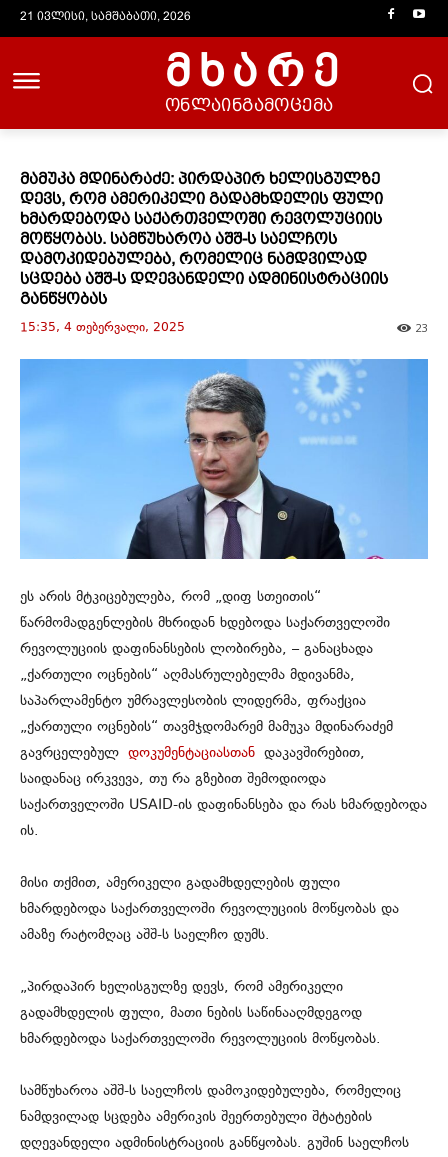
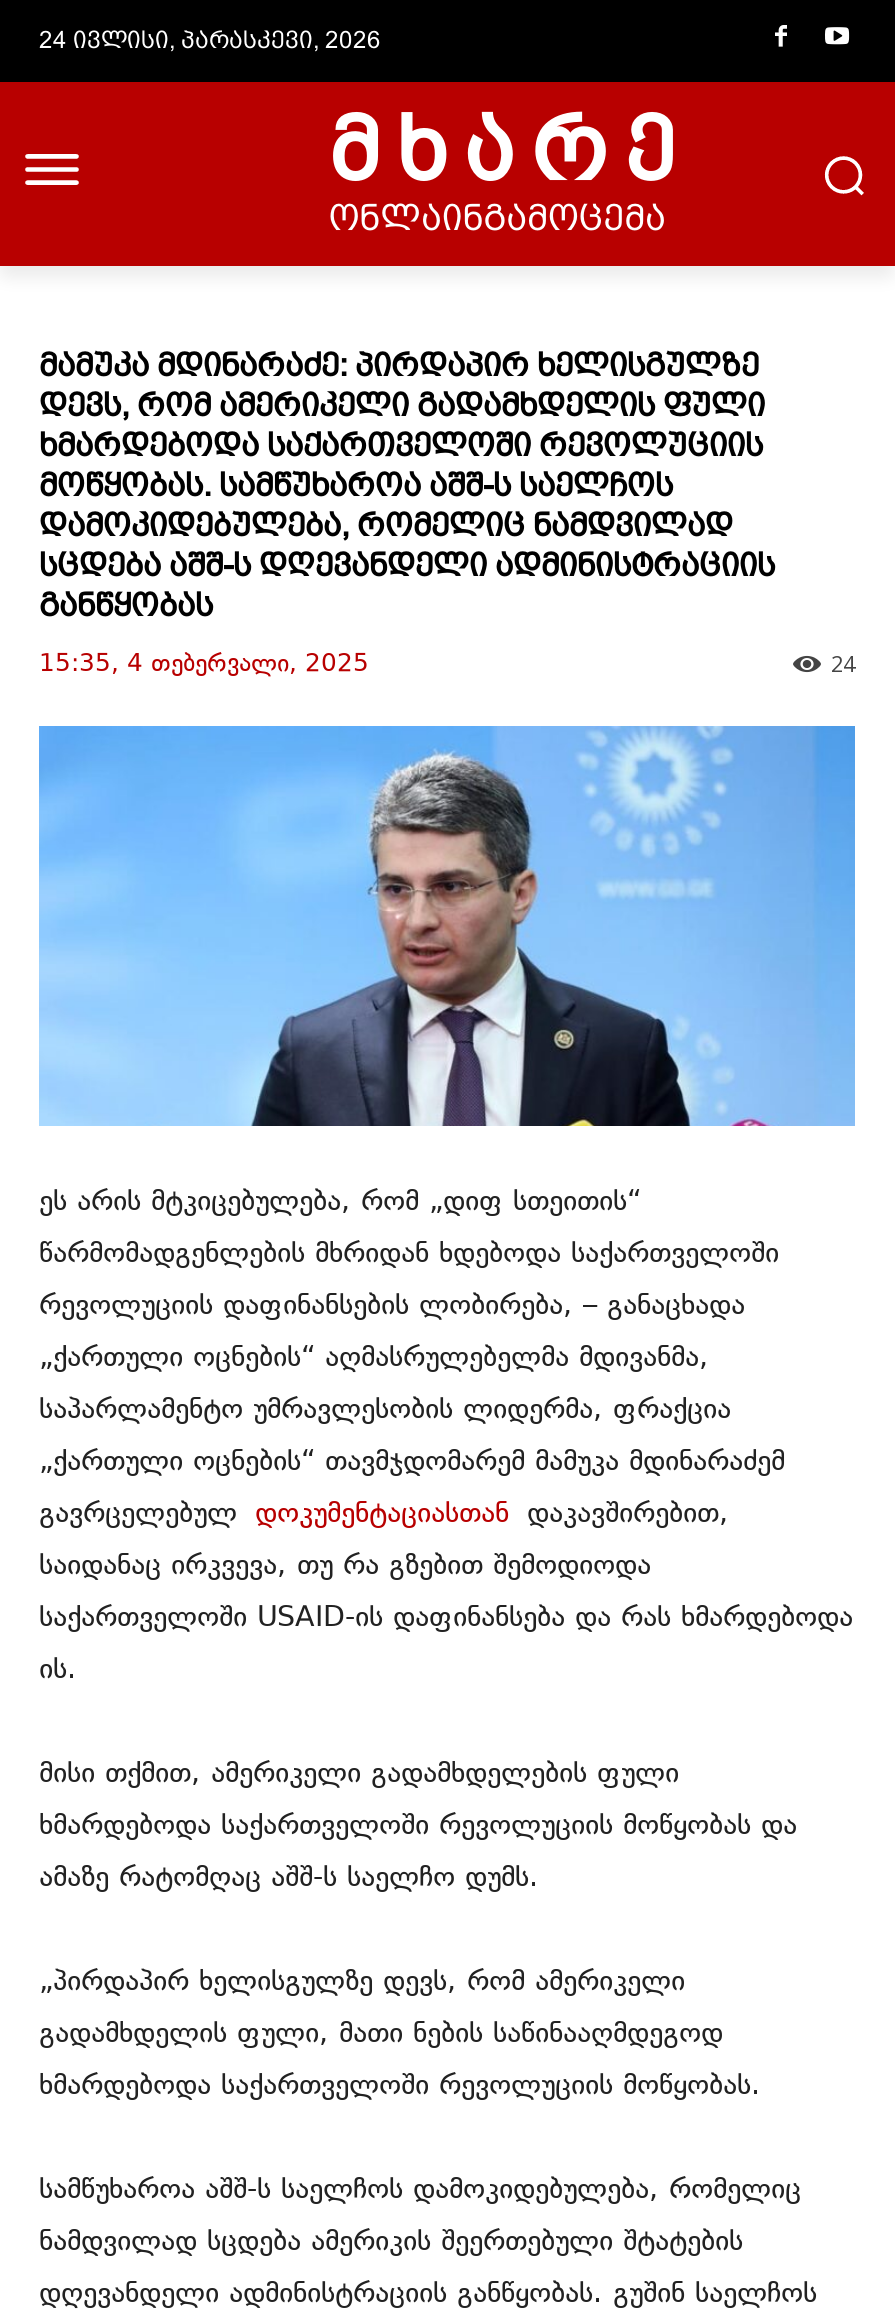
[20,9,191,23] 21 ივლისი, სამშაბათი, 2026 -> [39,26,381,54] 24 ივლისი, პარასკევი, 2026
[416,320,428,335] 23 -> [831,648,855,678] 24

